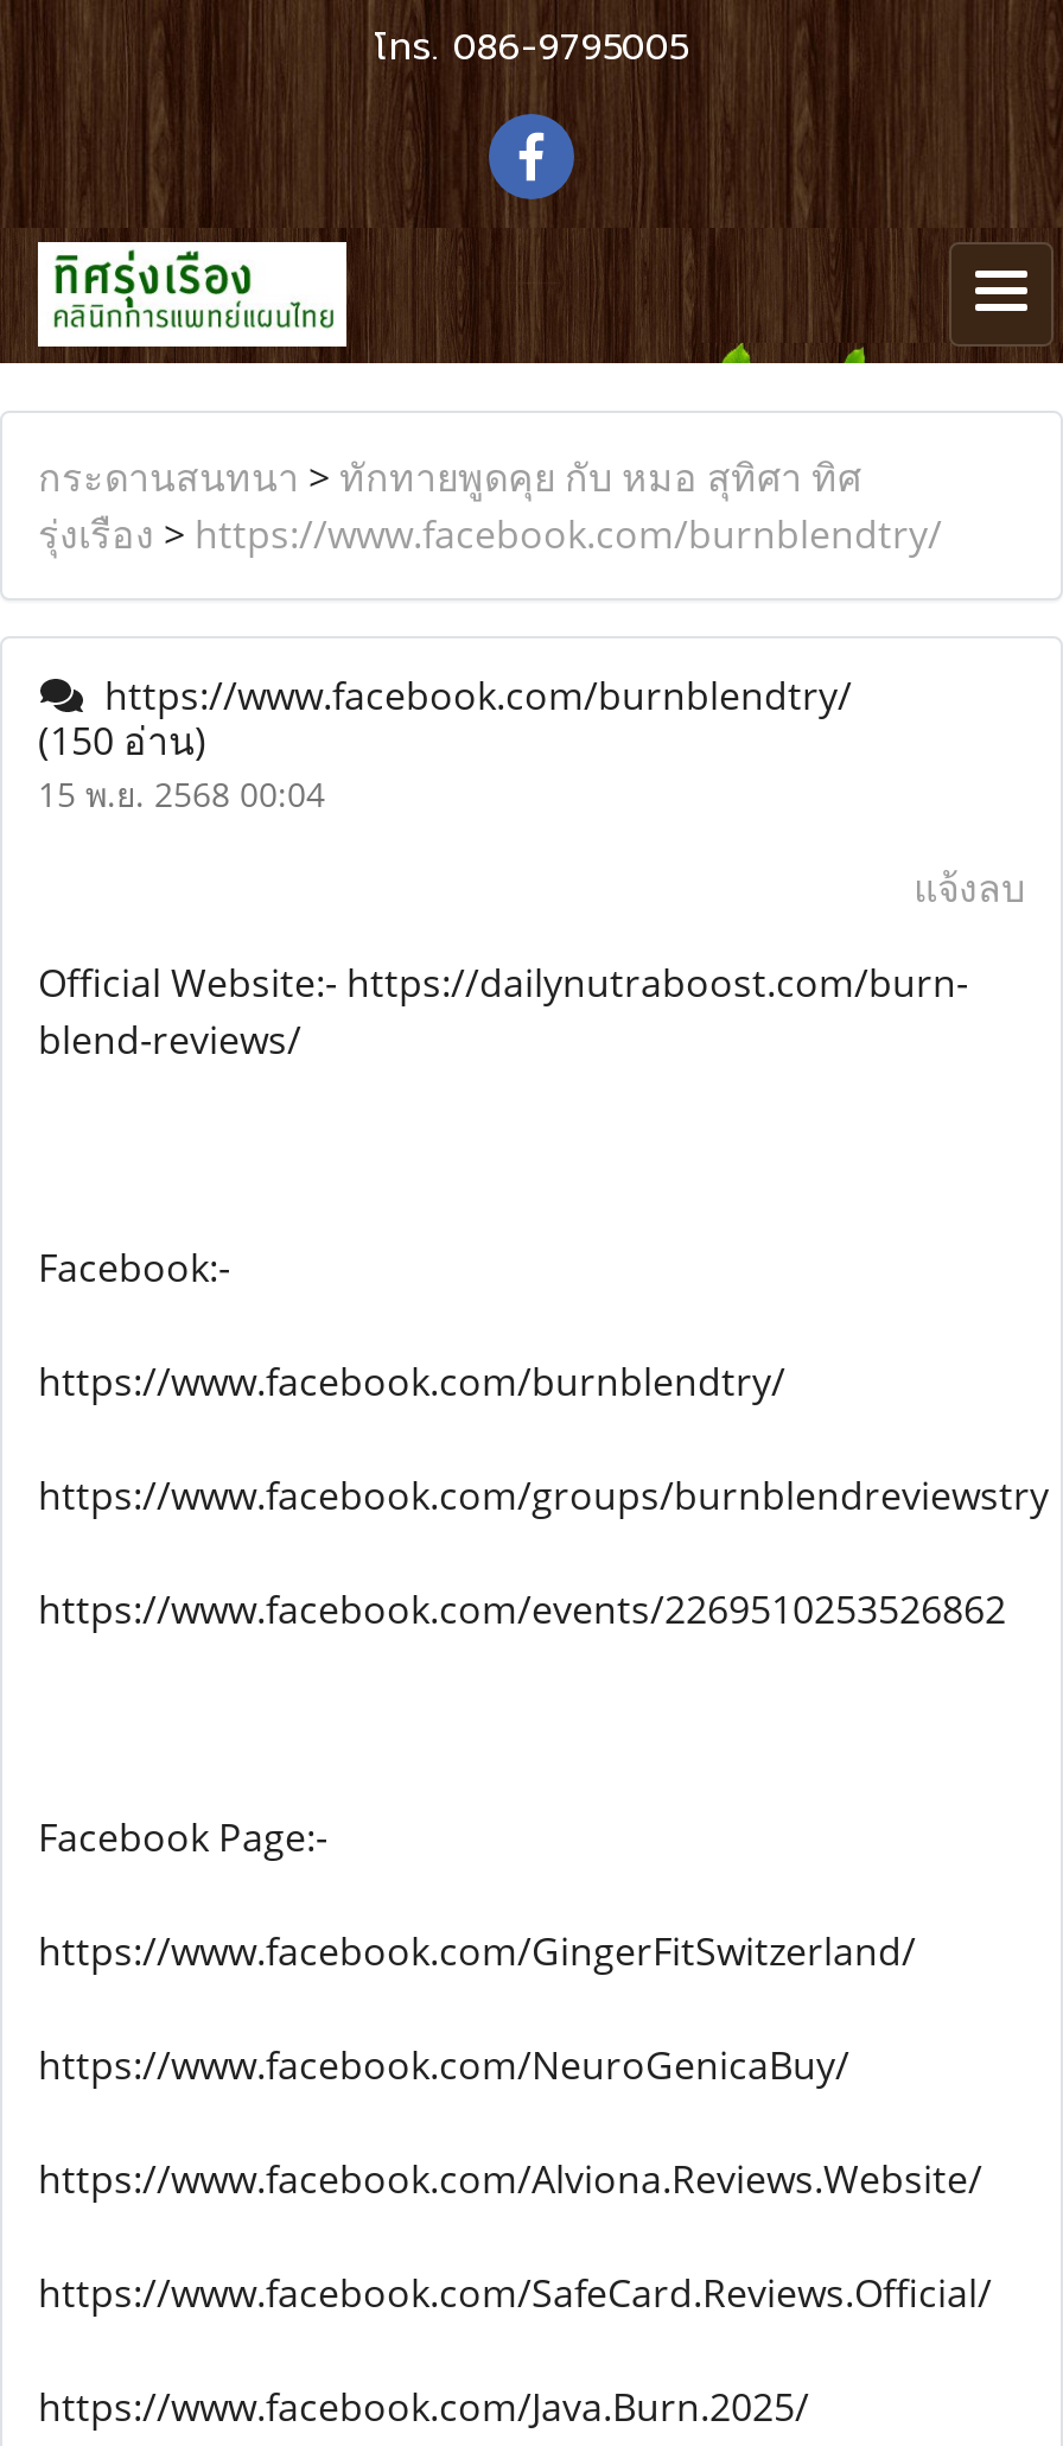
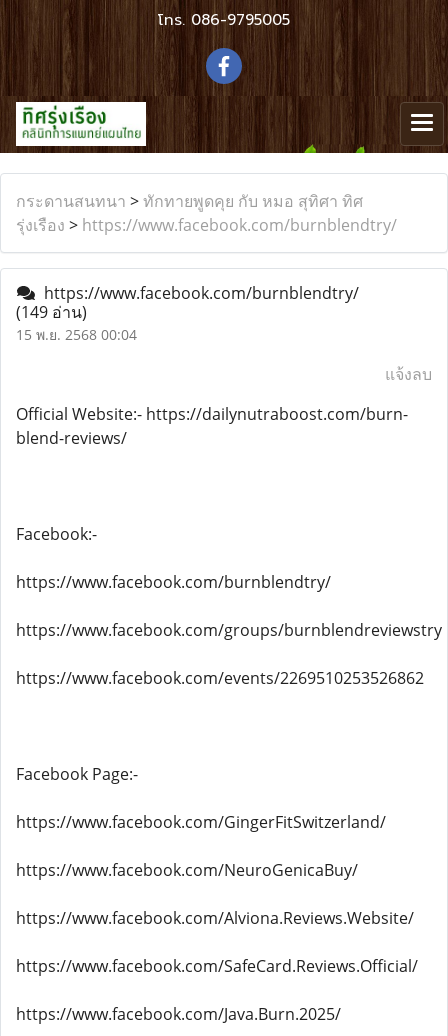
[38,714,206,767] (150 อ่าน) -> [16,301,87,323] (149 อ่าน)

